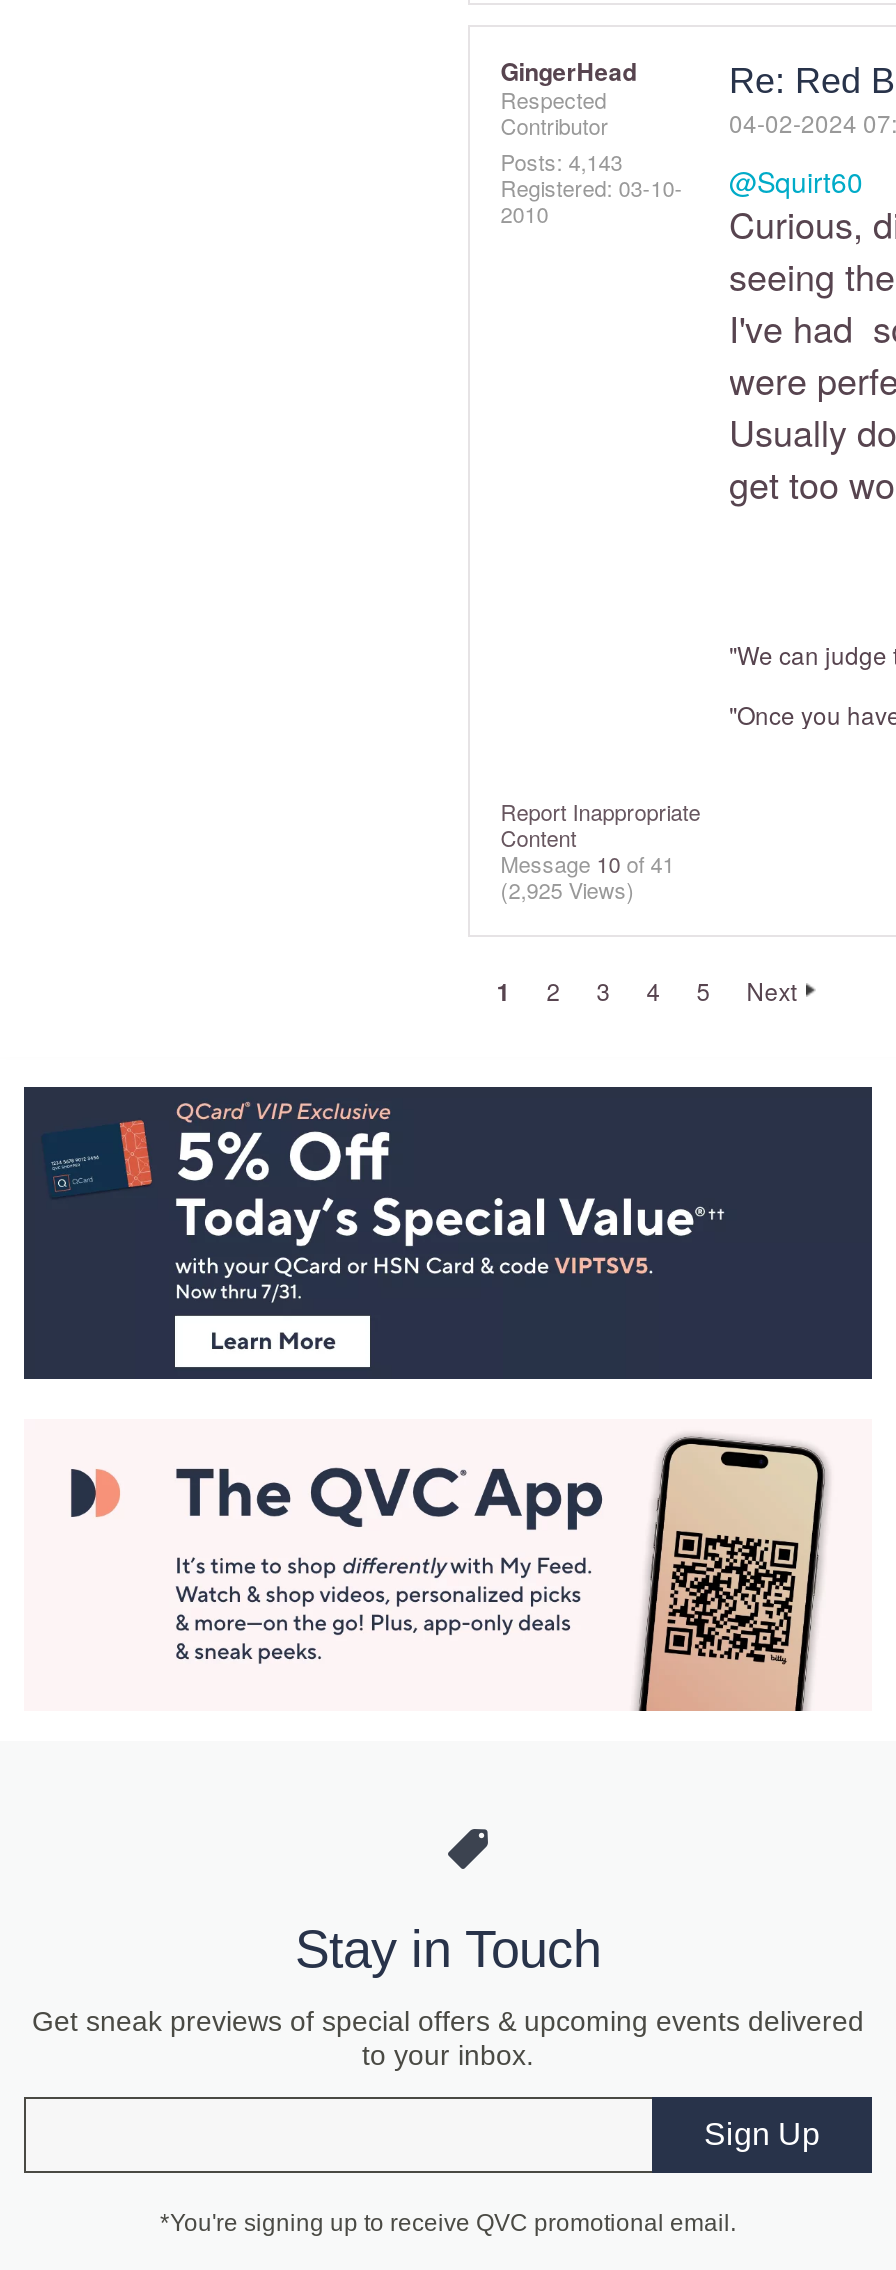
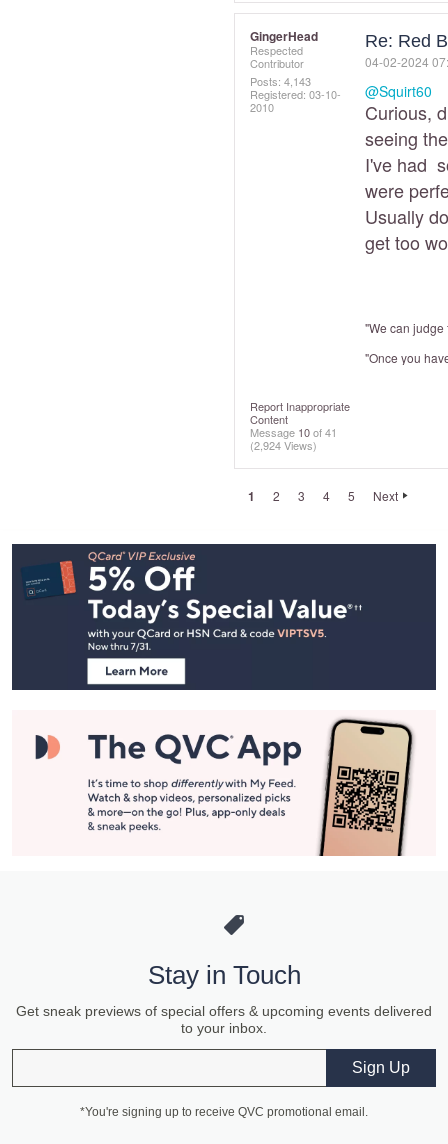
[500,873,634,905] (2,925 Views) -> [250,437,317,453] (2,924 Views)

